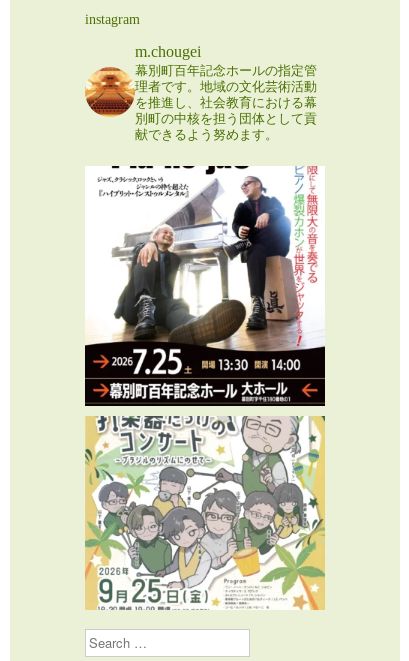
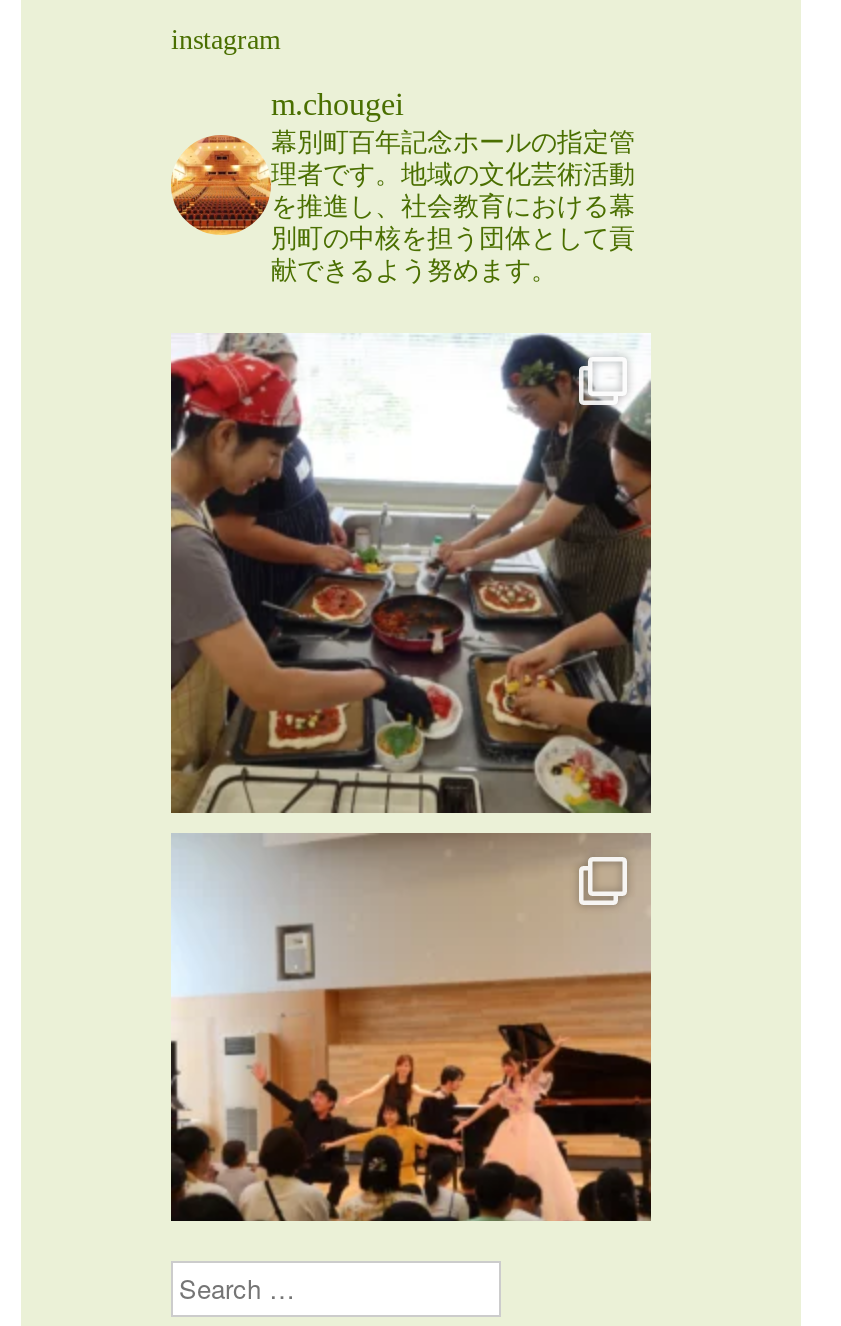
[84,165,325,407] [image] -> [169,332,653,814] [image]
[84,415,325,611] [image] -> [169,832,653,1224] [image]

